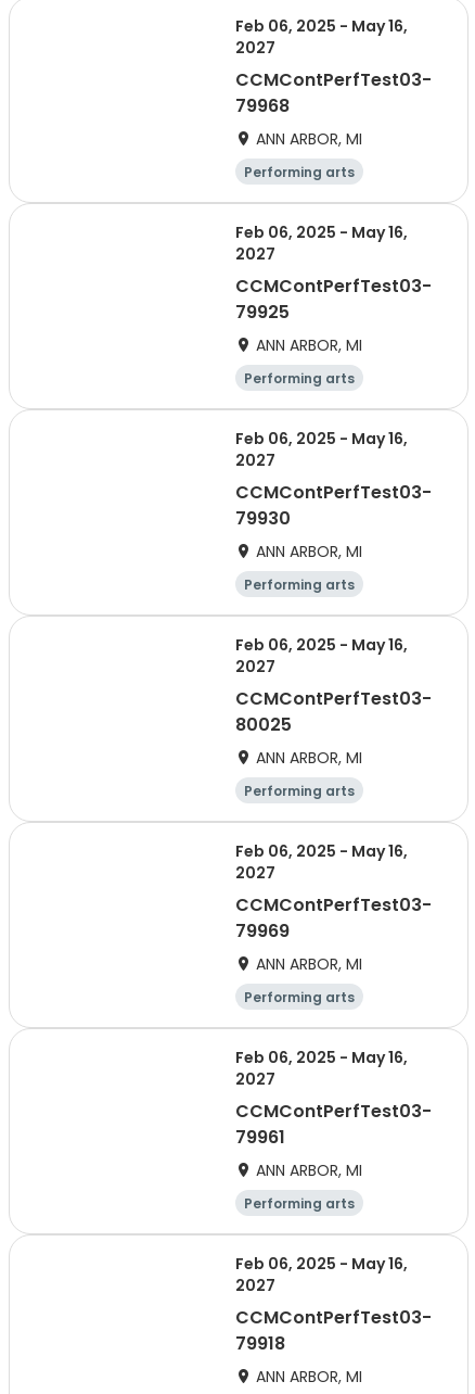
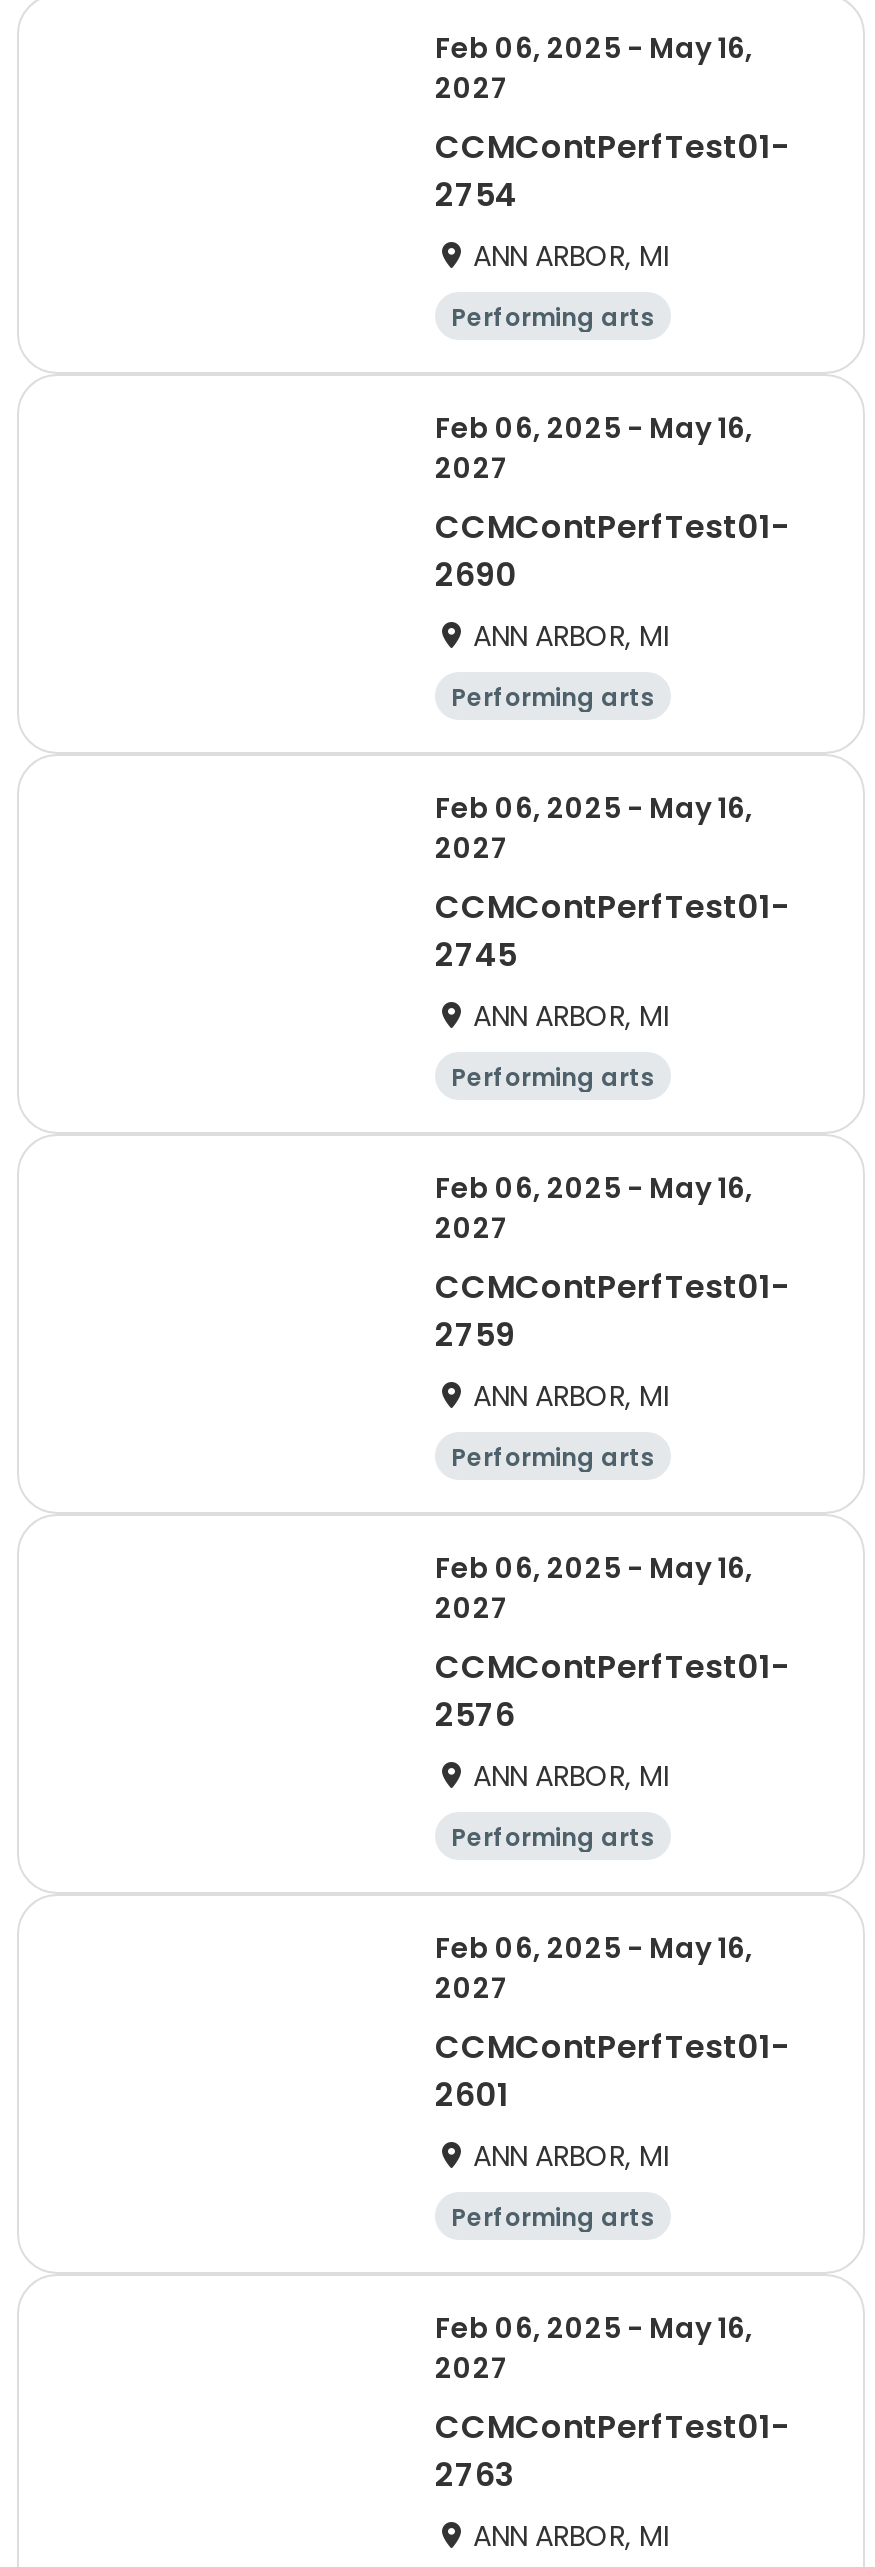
[235,67,432,118] CCMContPerfTest03- | 79968 -> [435,124,789,218] CCMContPerfTest01- | 2754
[235,274,432,325] CCMContPerfTest03- | 79925 -> [435,504,789,598] CCMContPerfTest01- | 2690
[235,480,432,531] CCMContPerfTest03- | 79930 -> [435,884,789,978] CCMContPerfTest01- | 2745
[235,686,432,737] CCMContPerfTest03- | 80025 -> [435,1264,789,1358] CCMContPerfTest01- | 2759
[235,892,432,943] CCMContPerfTest03- | 79969 -> [435,1644,789,1738] CCMContPerfTest01- | 2576
[235,1099,432,1150] CCMContPerfTest03- | 79961 -> [435,2024,789,2118] CCMContPerfTest01- | 2601
[235,1305,432,1356] CCMContPerfTest03- | 79918 -> [435,2404,789,2498] CCMContPerfTest01- | 2763

